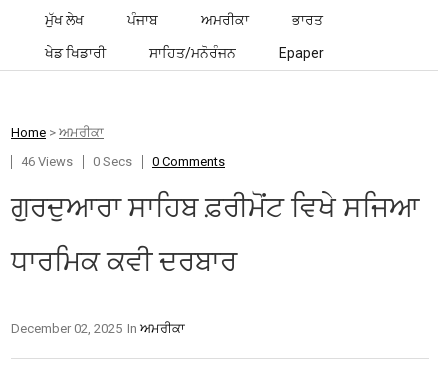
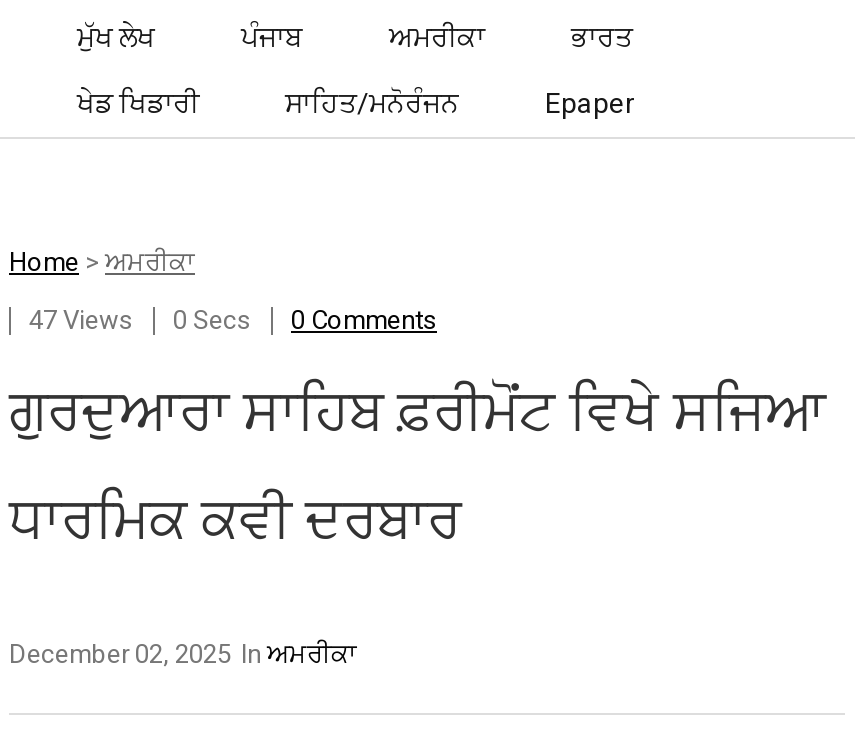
[21,154,225,169] 46 Views 0 Secs 0 Comments -> [29,305,437,335] 47 Views 0 Secs 0 Comments

